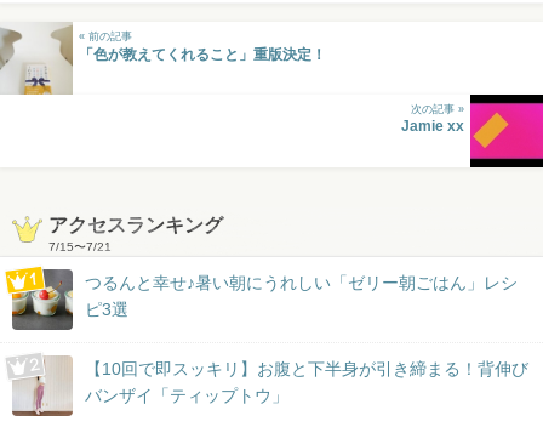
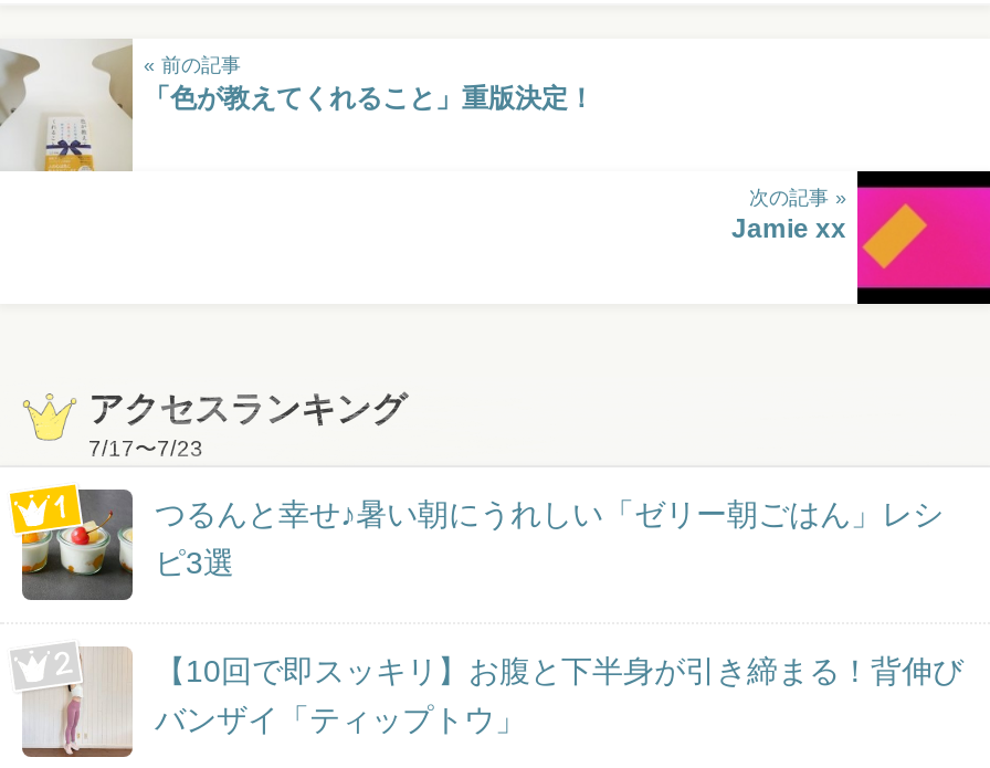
[48,240,112,253] 7/15〜7/21 -> [88,435,203,460] 7/17〜7/23

